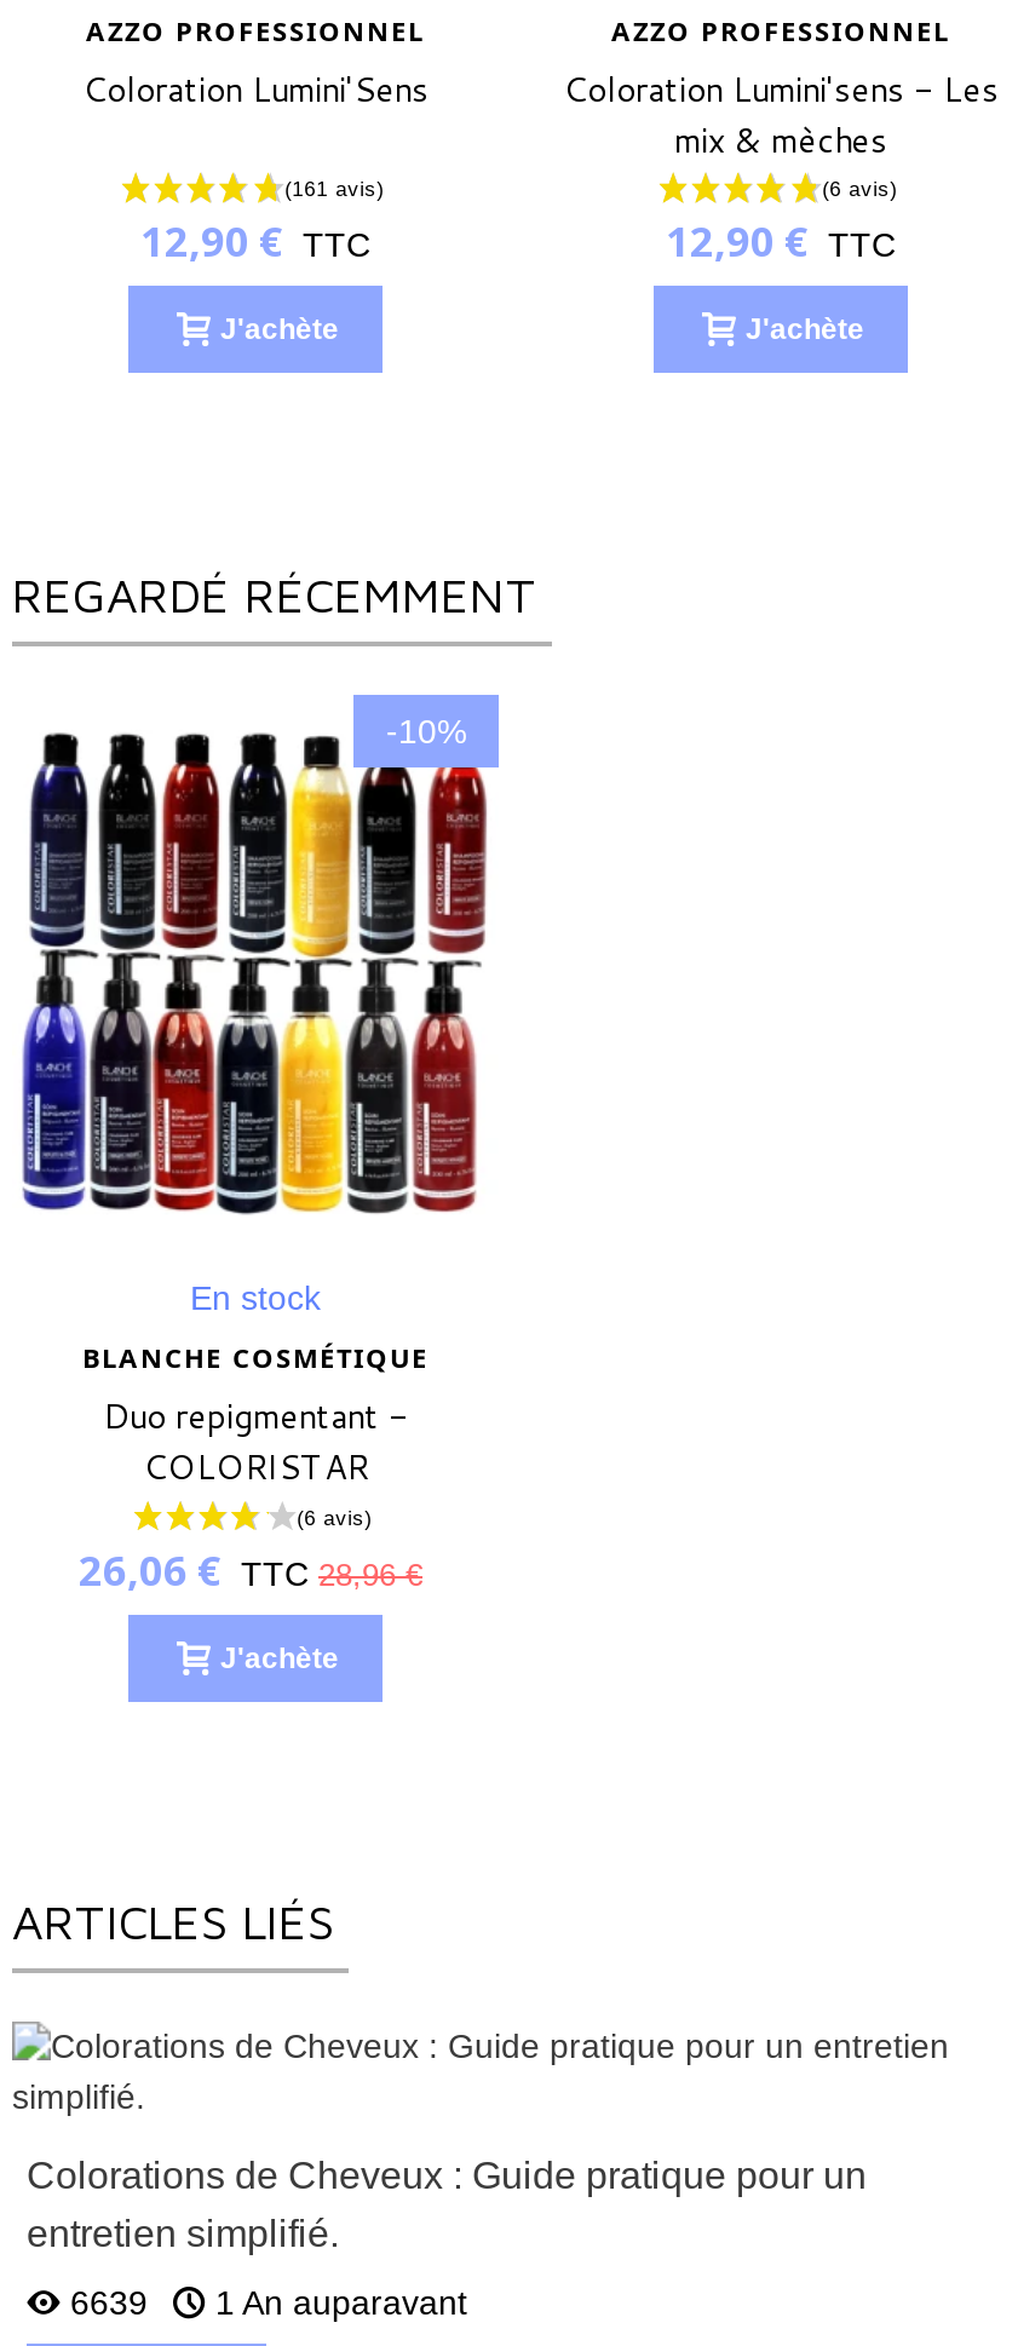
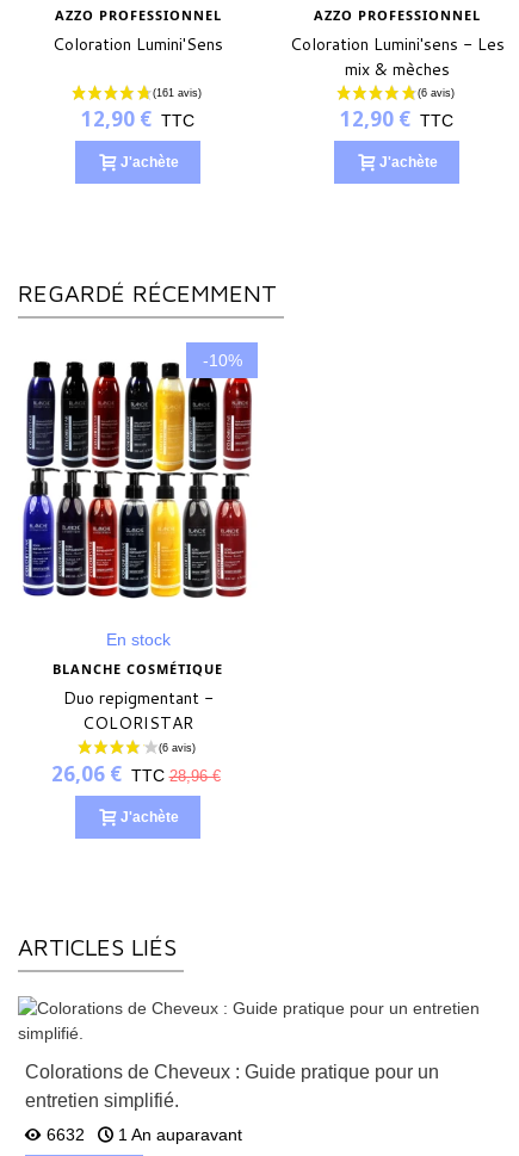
[70,2284,467,2322] 6639 1 An auparavant -> [47,1125,242,1144] 6632 1 An auparavant

